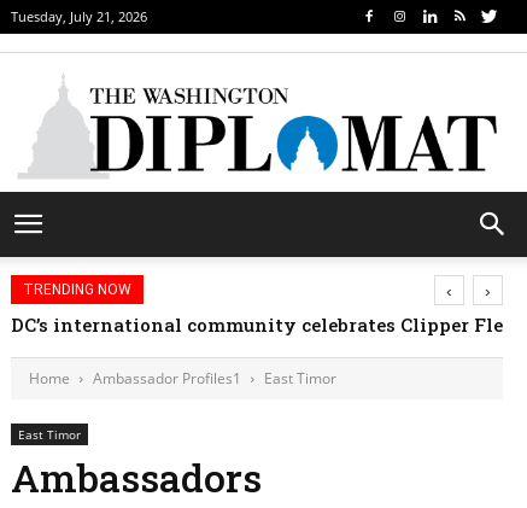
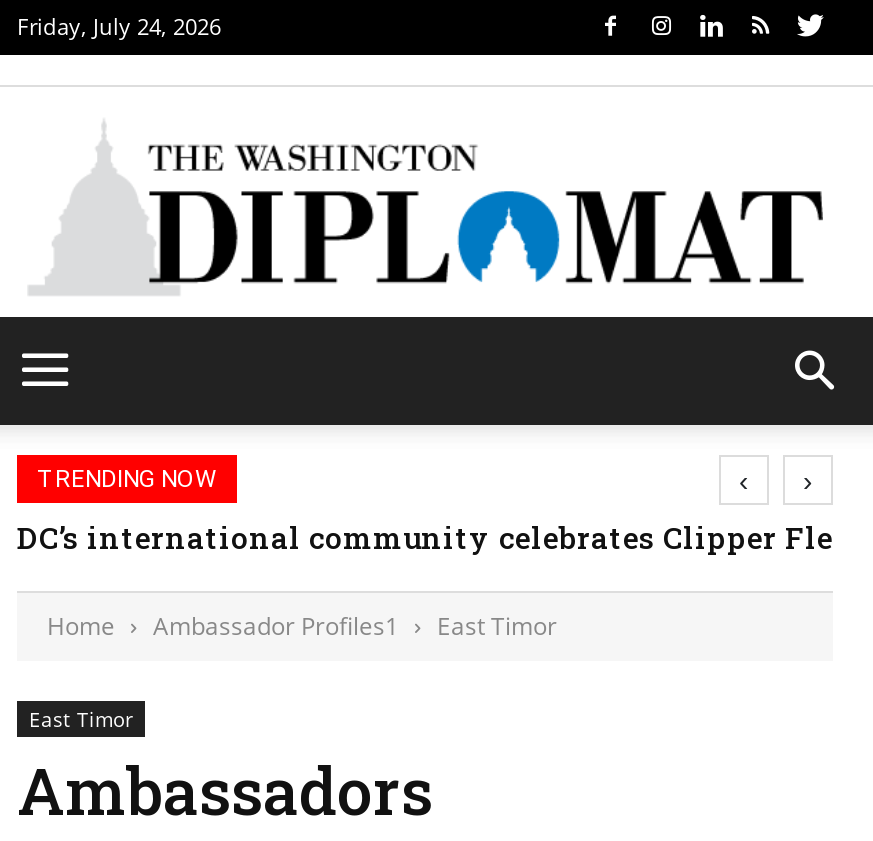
[11,7,147,25] Tuesday, July 21, 2026 -> [17,11,221,41] Friday, July 24, 2026

